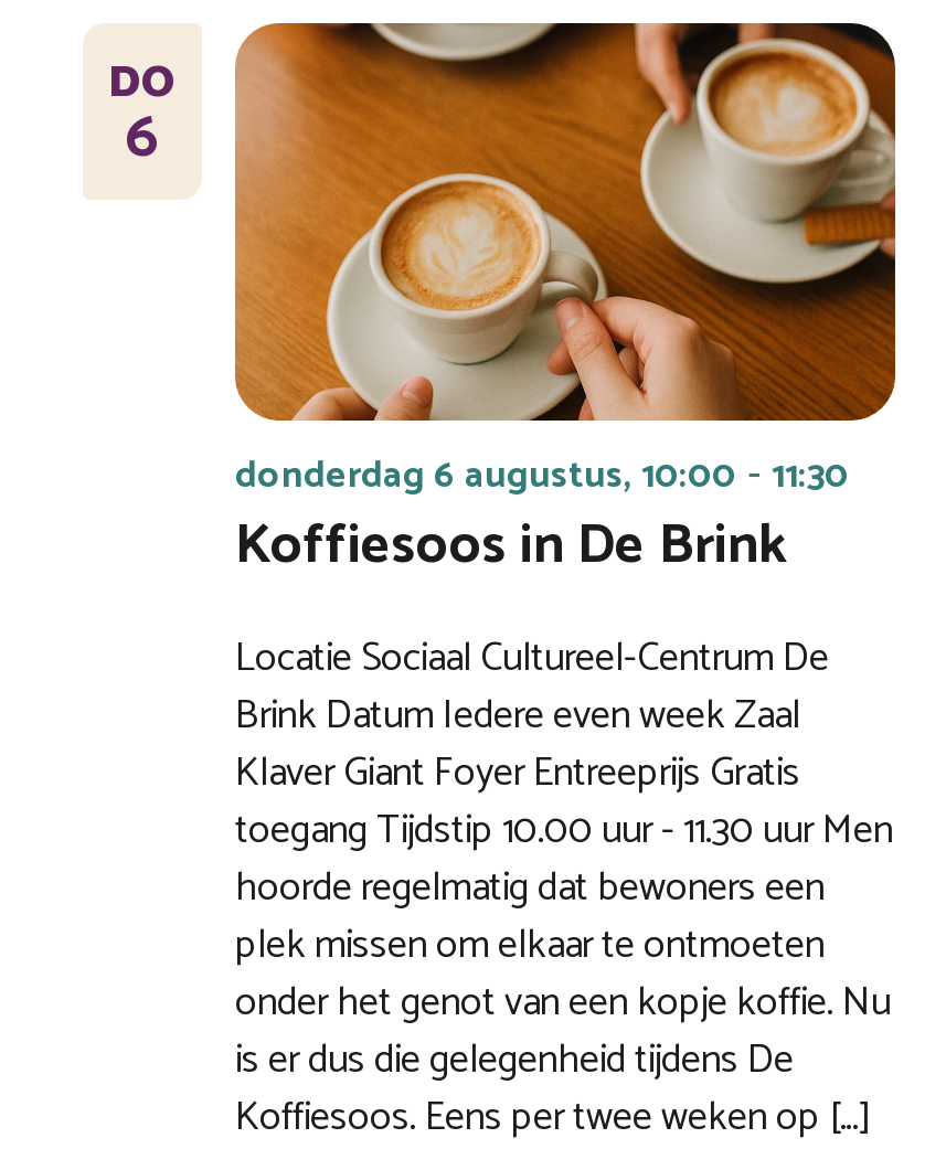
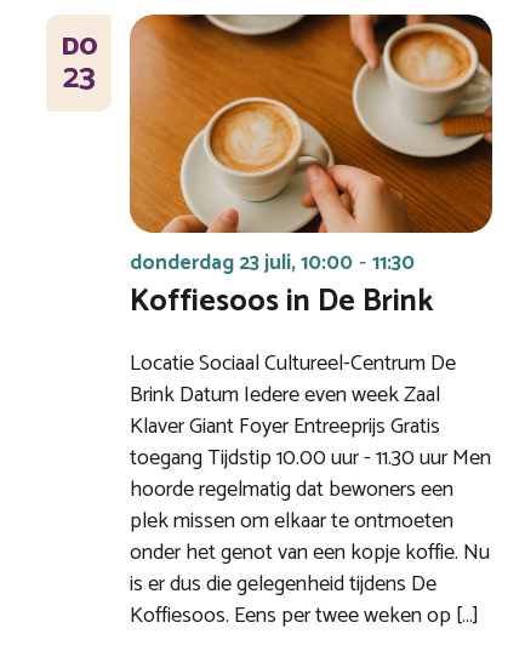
[126,87,159,189] 6 -> [62,50,95,105] 23
[235,445,849,507] donderdag 6 augustus, 10:00 - 11:30 -> [130,246,415,280] donderdag 23 juli, 10:00 - 11:30

